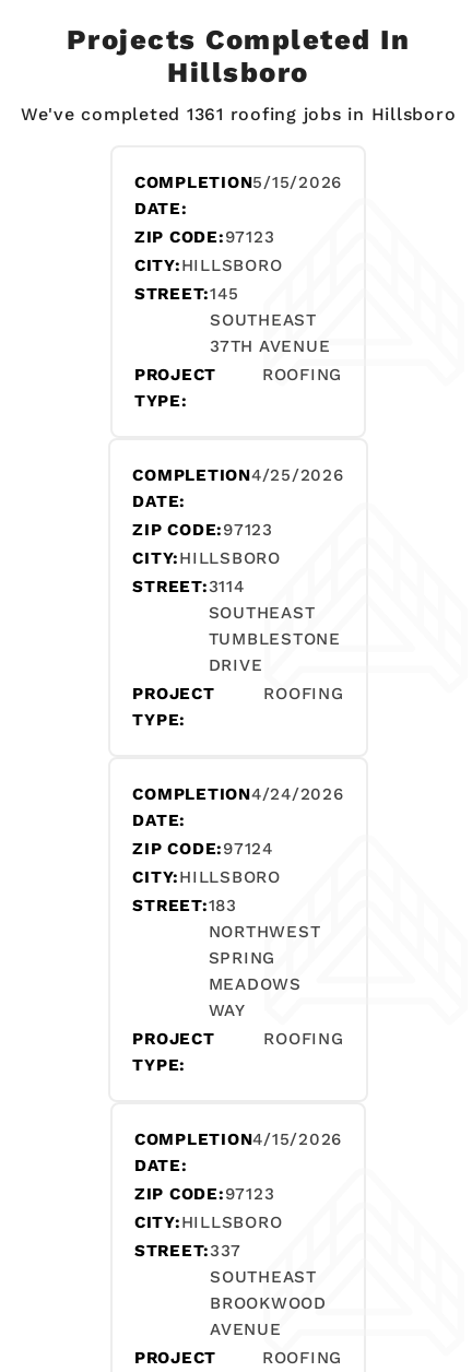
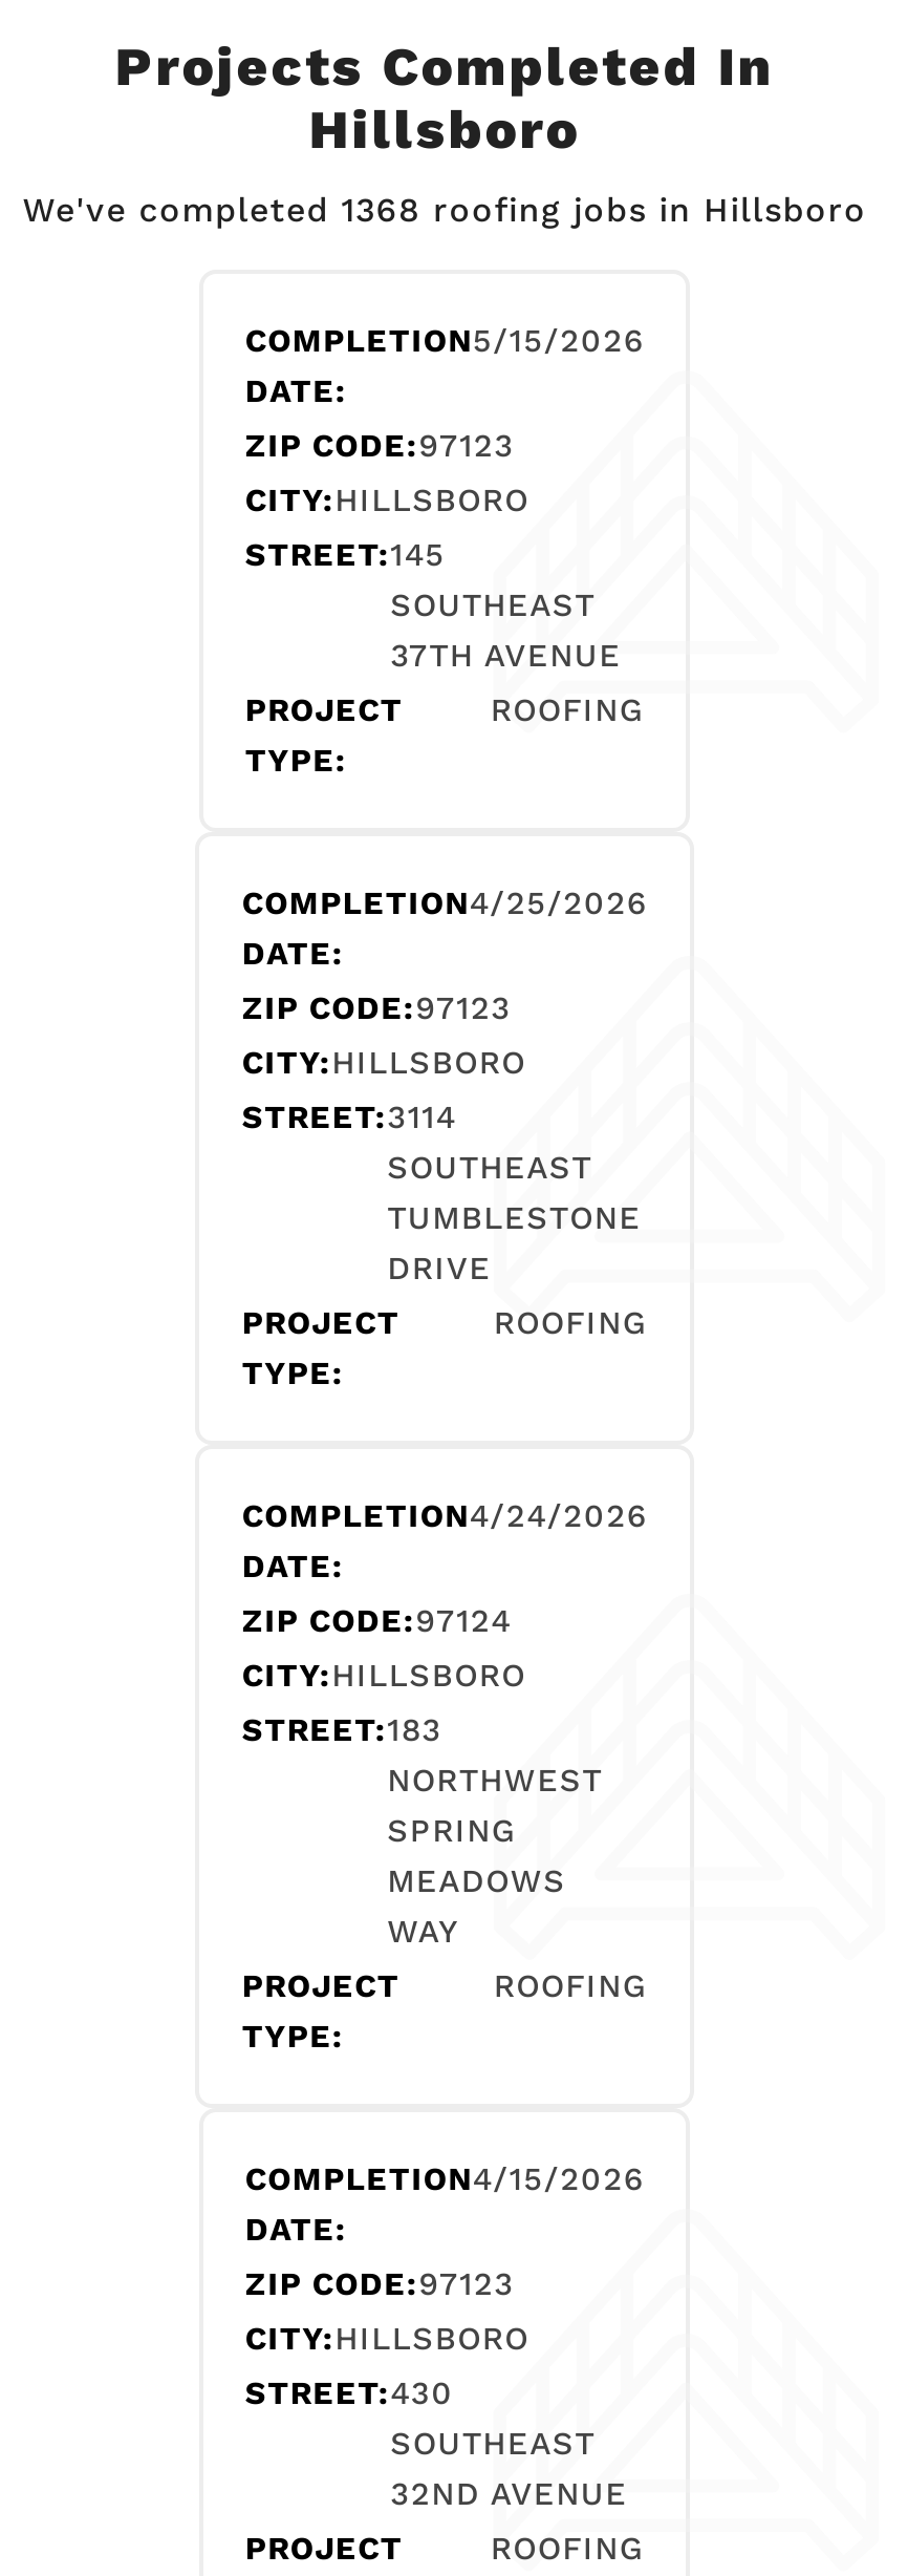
[21,104,456,125] We've completed 1361 roofing jobs in Hillsboro -> [23,191,866,230] We've completed 1368 roofing jobs in Hillsboro
[134,1241,241,1261] STREET:337 -> [245,2375,454,2413] STREET:430
[210,1294,327,1340] BROOKWOOD | AVENUE -> [390,2476,628,2514] 32ND AVENUE

